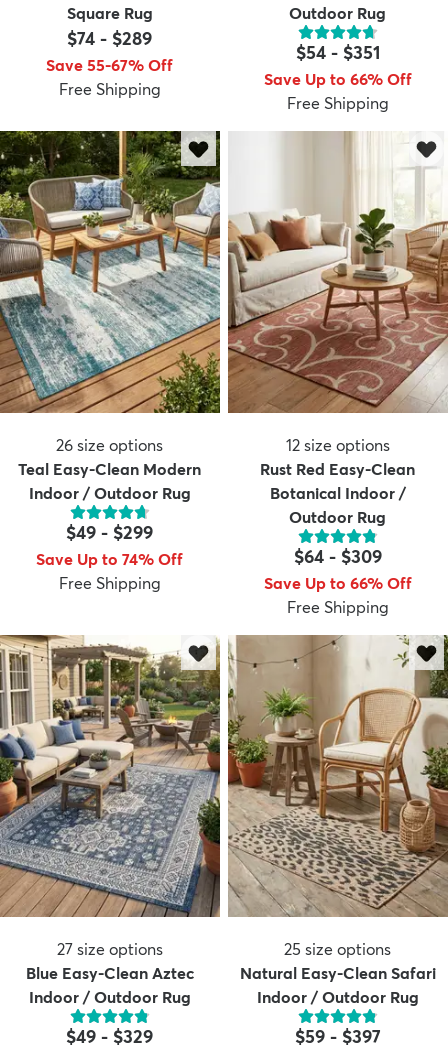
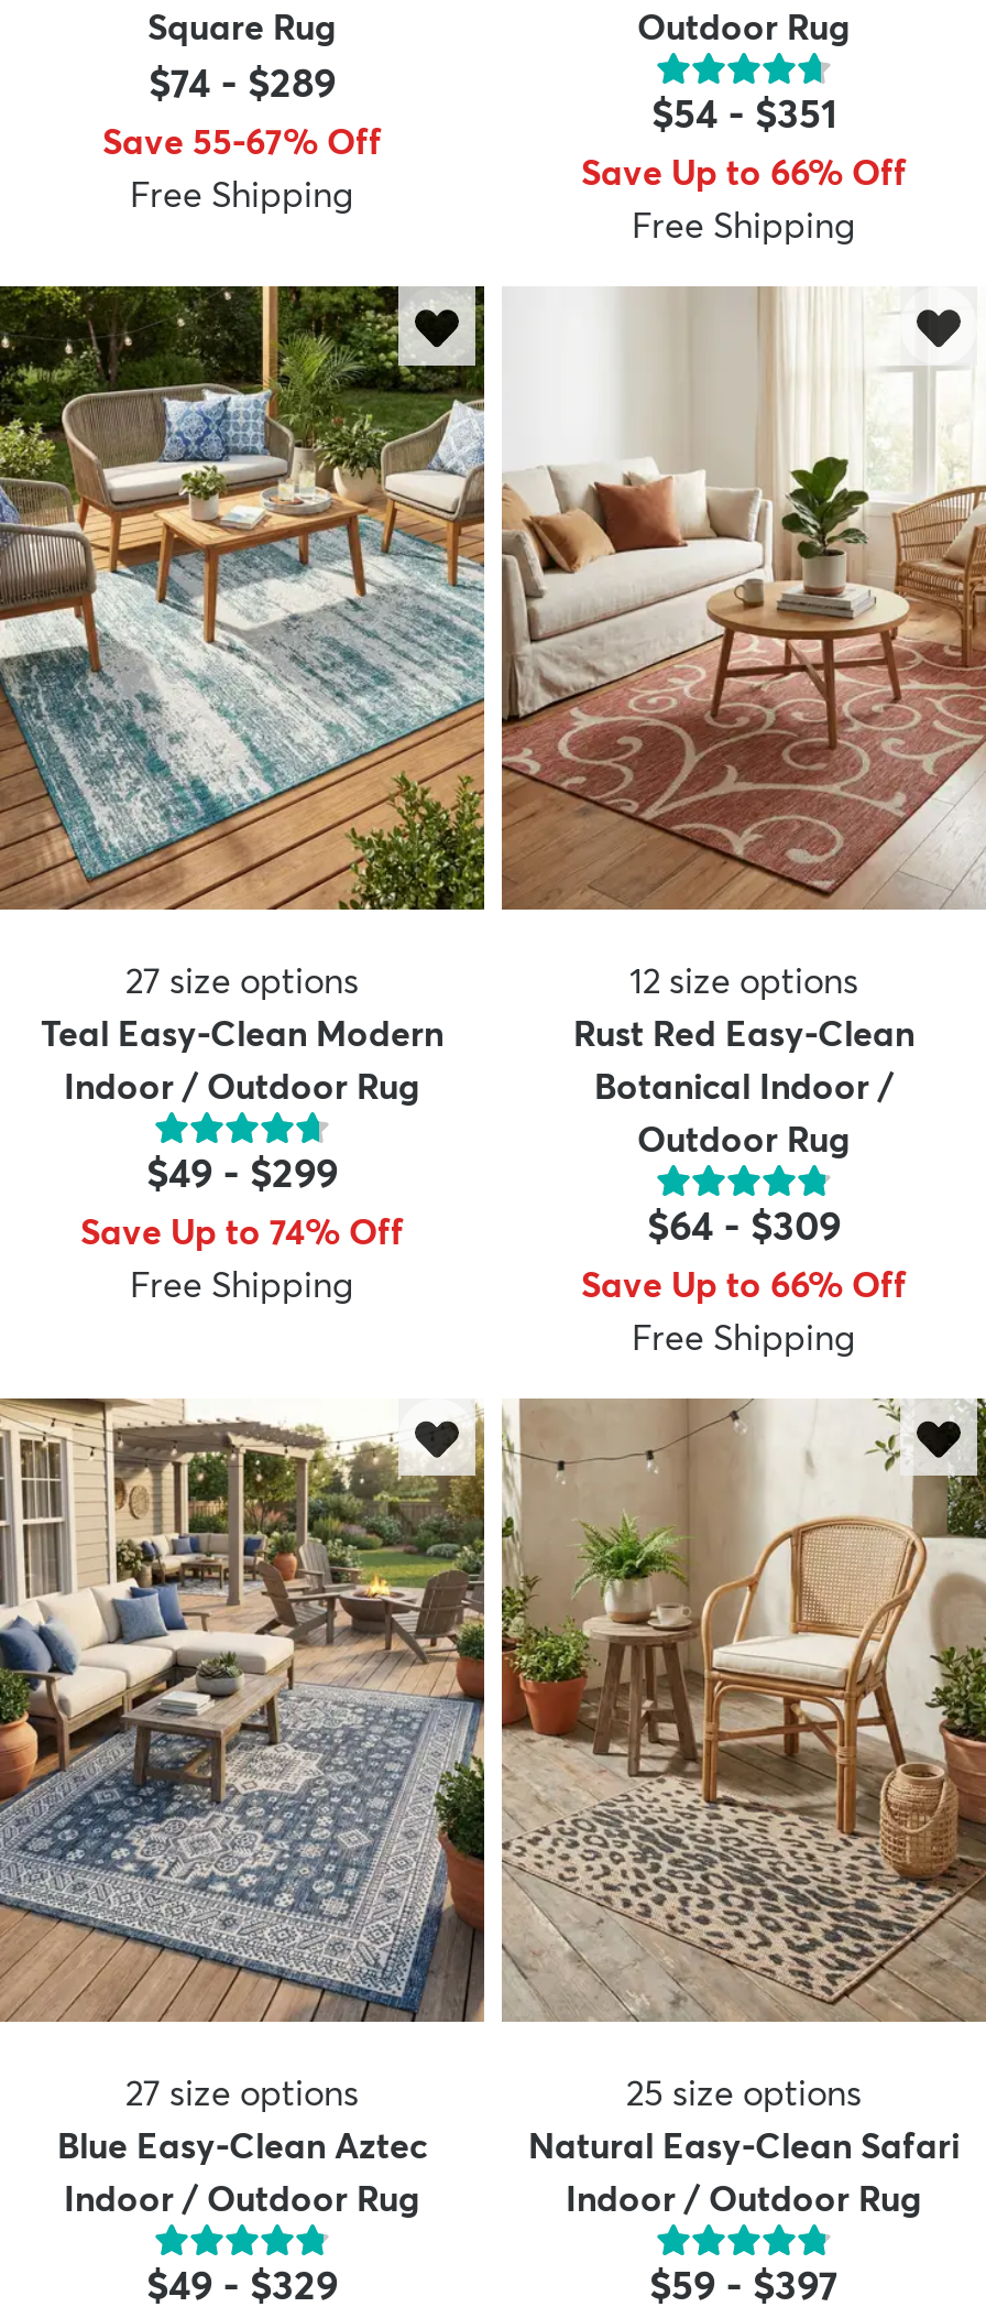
[56,435,163,455] 26 size options -> [125,959,359,1003] 27 size options

